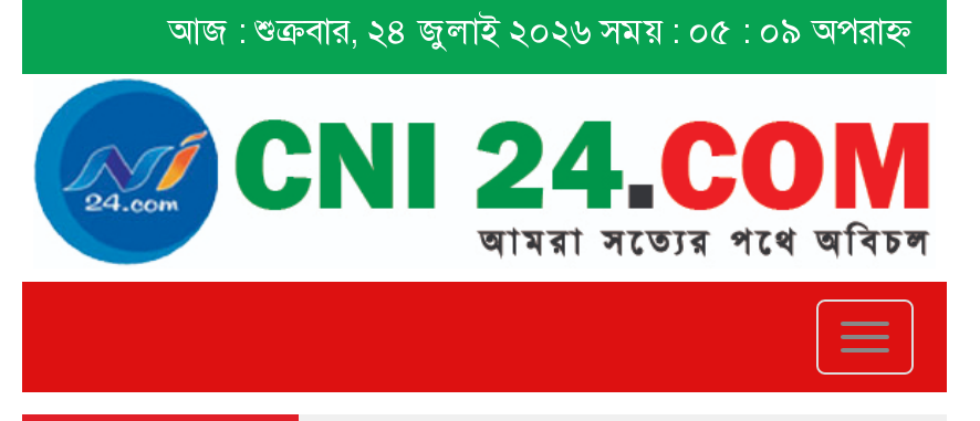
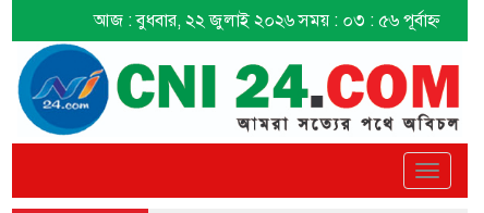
[168,10,911,54] আজ : শুক্রবার, ২৪ জুলাই ২০২৬ সময় : ০৫ : ০৯ অপরাহ্ন -> [94,10,440,32] আজ : বুধবার, ২২ জুলাই ২০২৬ সময় : ০৩ : ৫৬ পূর্বাহ্ন

